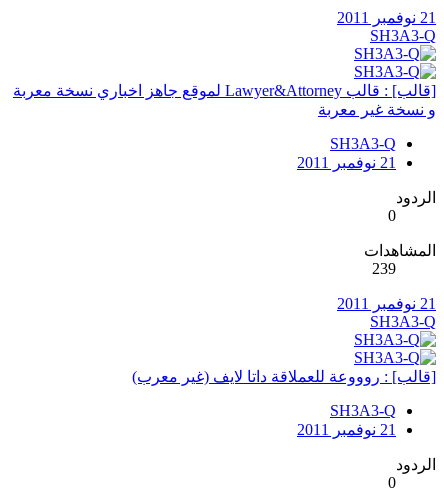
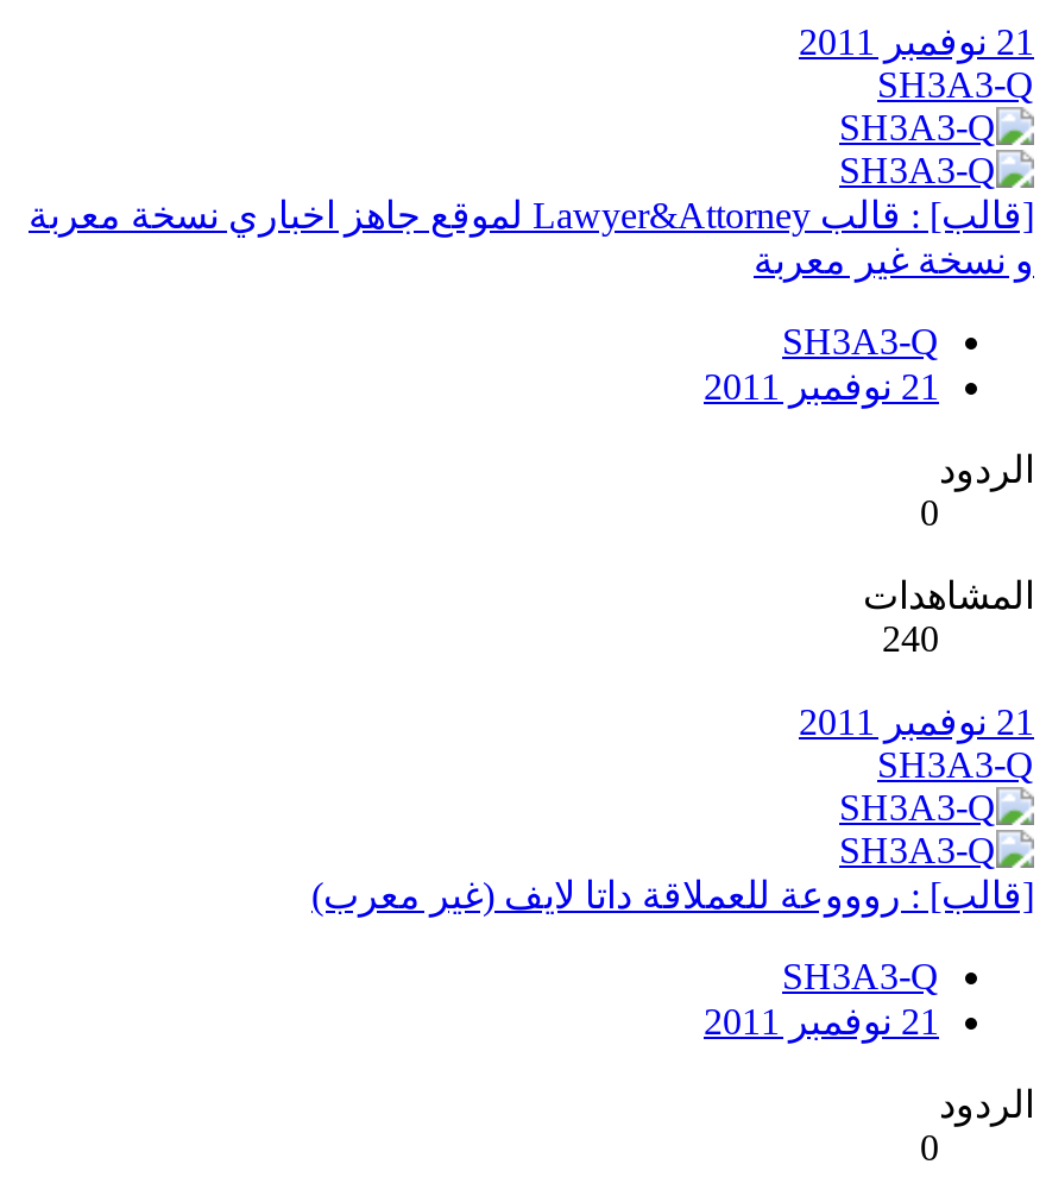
[372,260,396,277] 239 -> [882,618,939,658] 240

